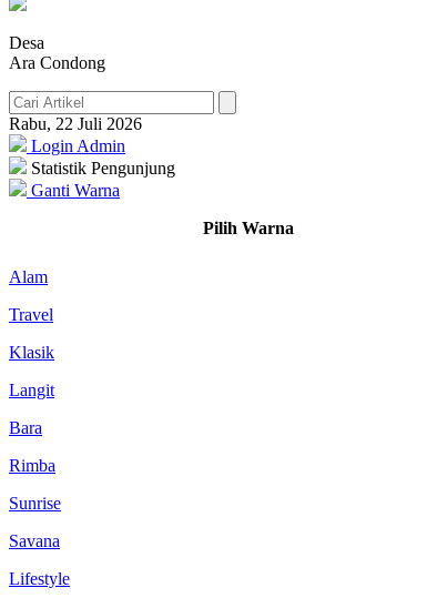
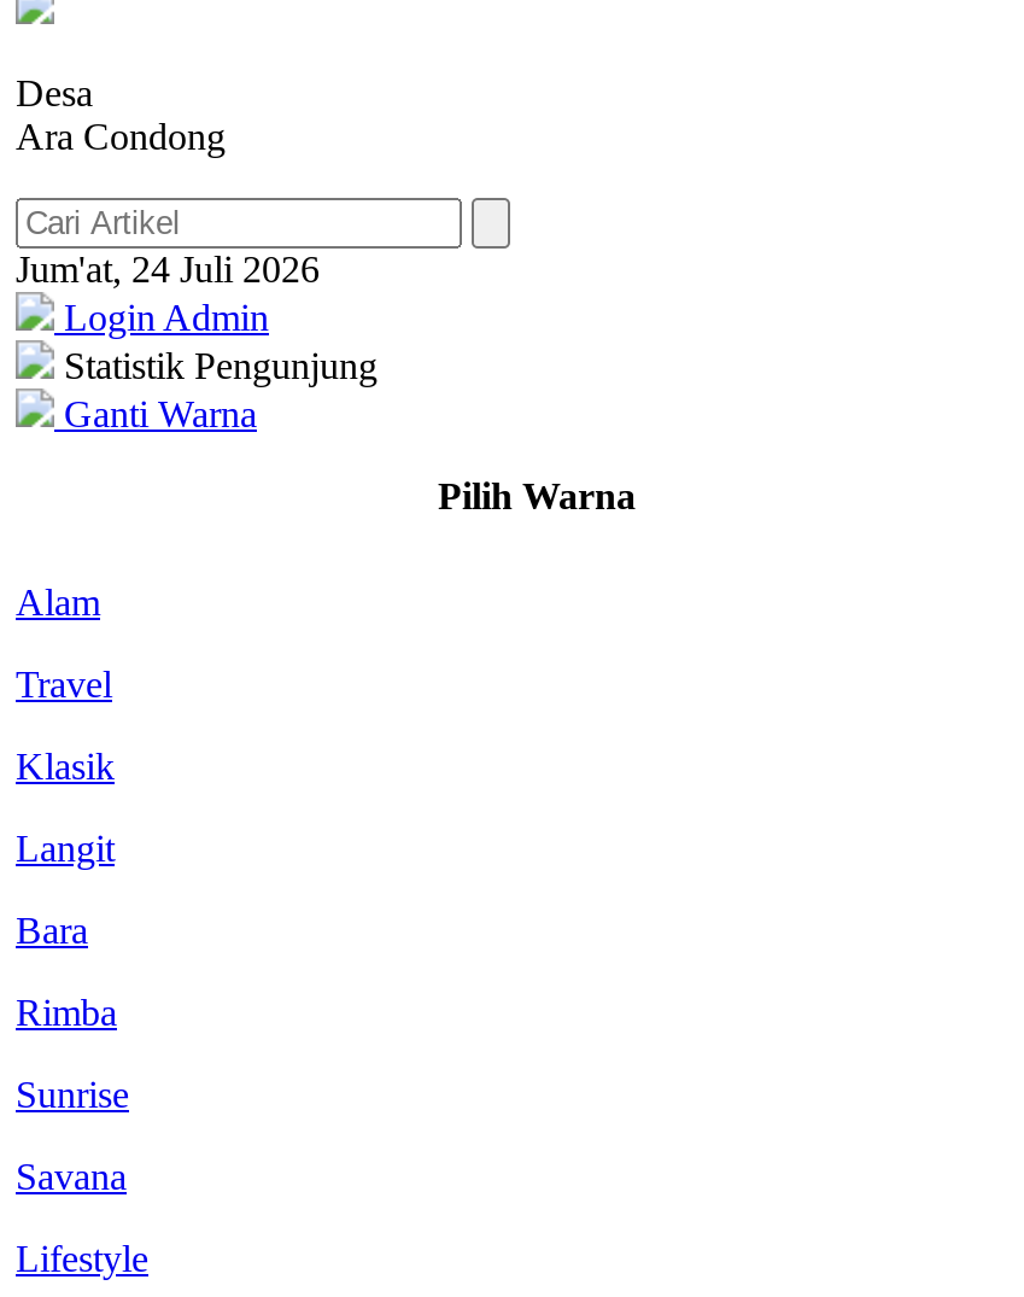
[9,114,142,133] Rabu, 22 Juli 2026 -> [16,249,320,290] Jum'at, 24 Juli 2026

